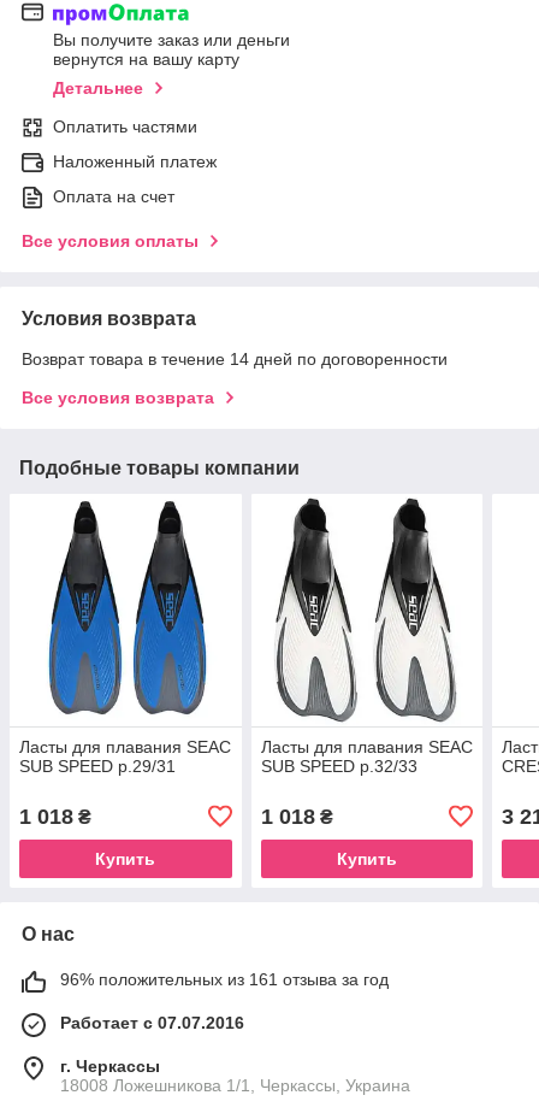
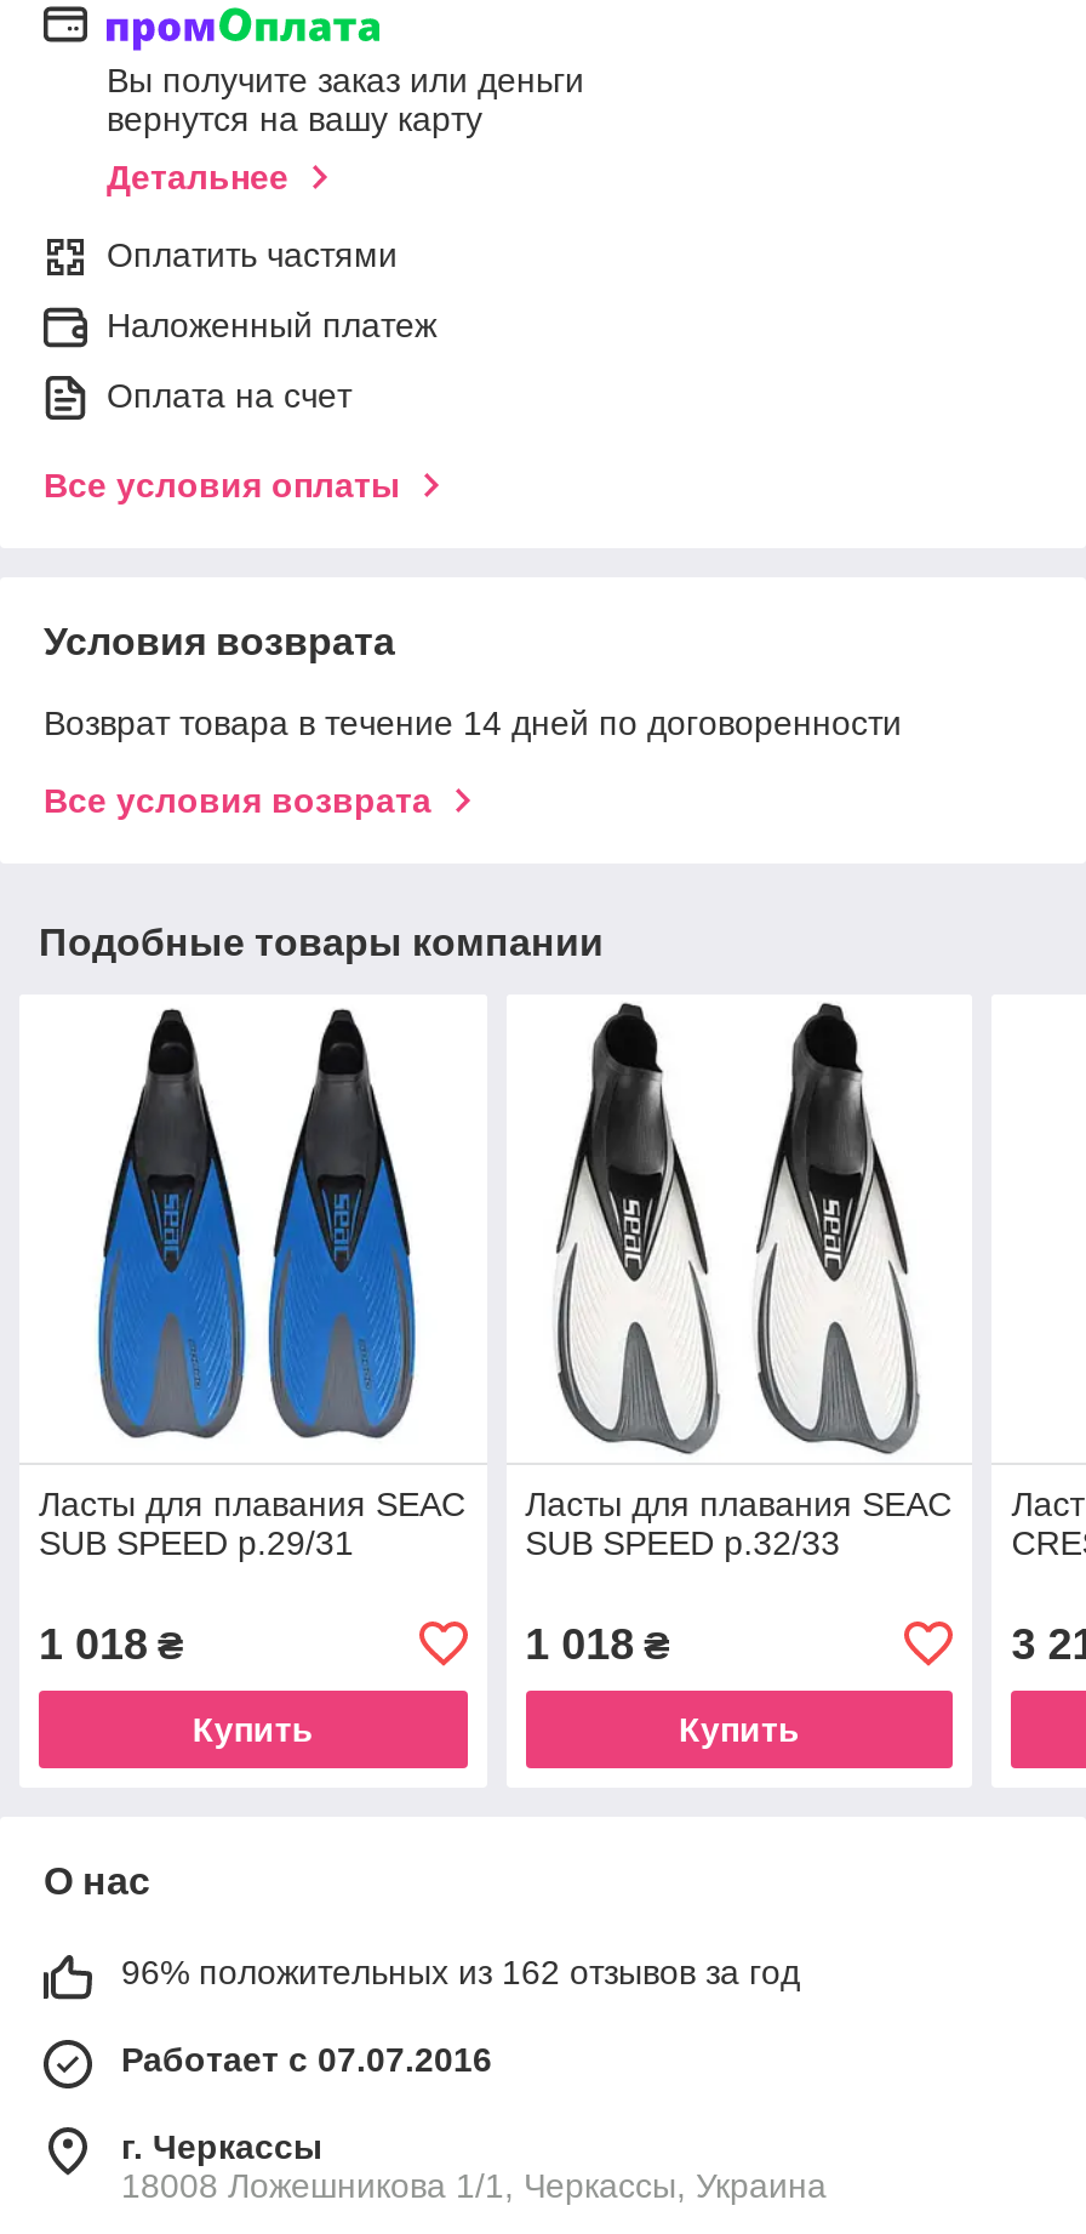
[60,969,389,989] 96% положительных из 161 отзыва за год -> [121,1952,800,1991] 96% положительных из 162 отзывов за год

